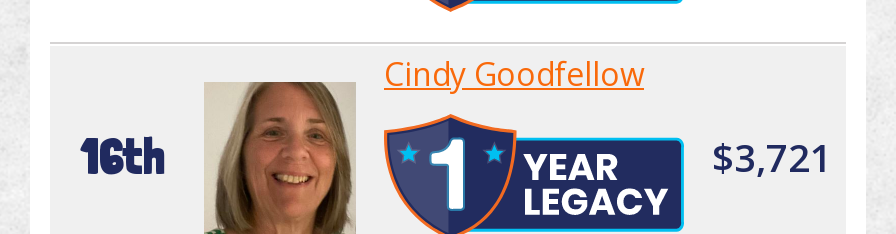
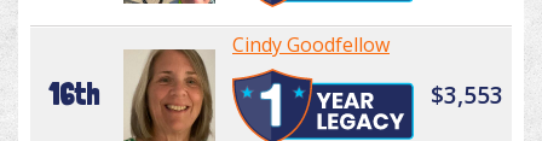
[712,130,832,184] $3,721 -> [431,78,503,111] $3,553

